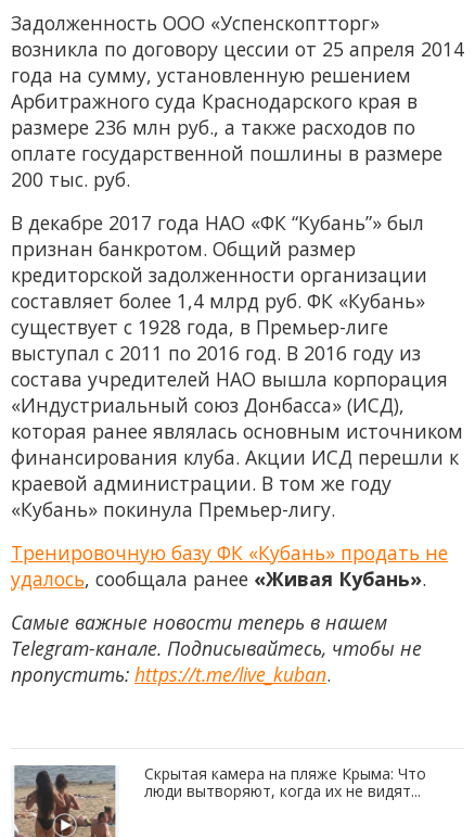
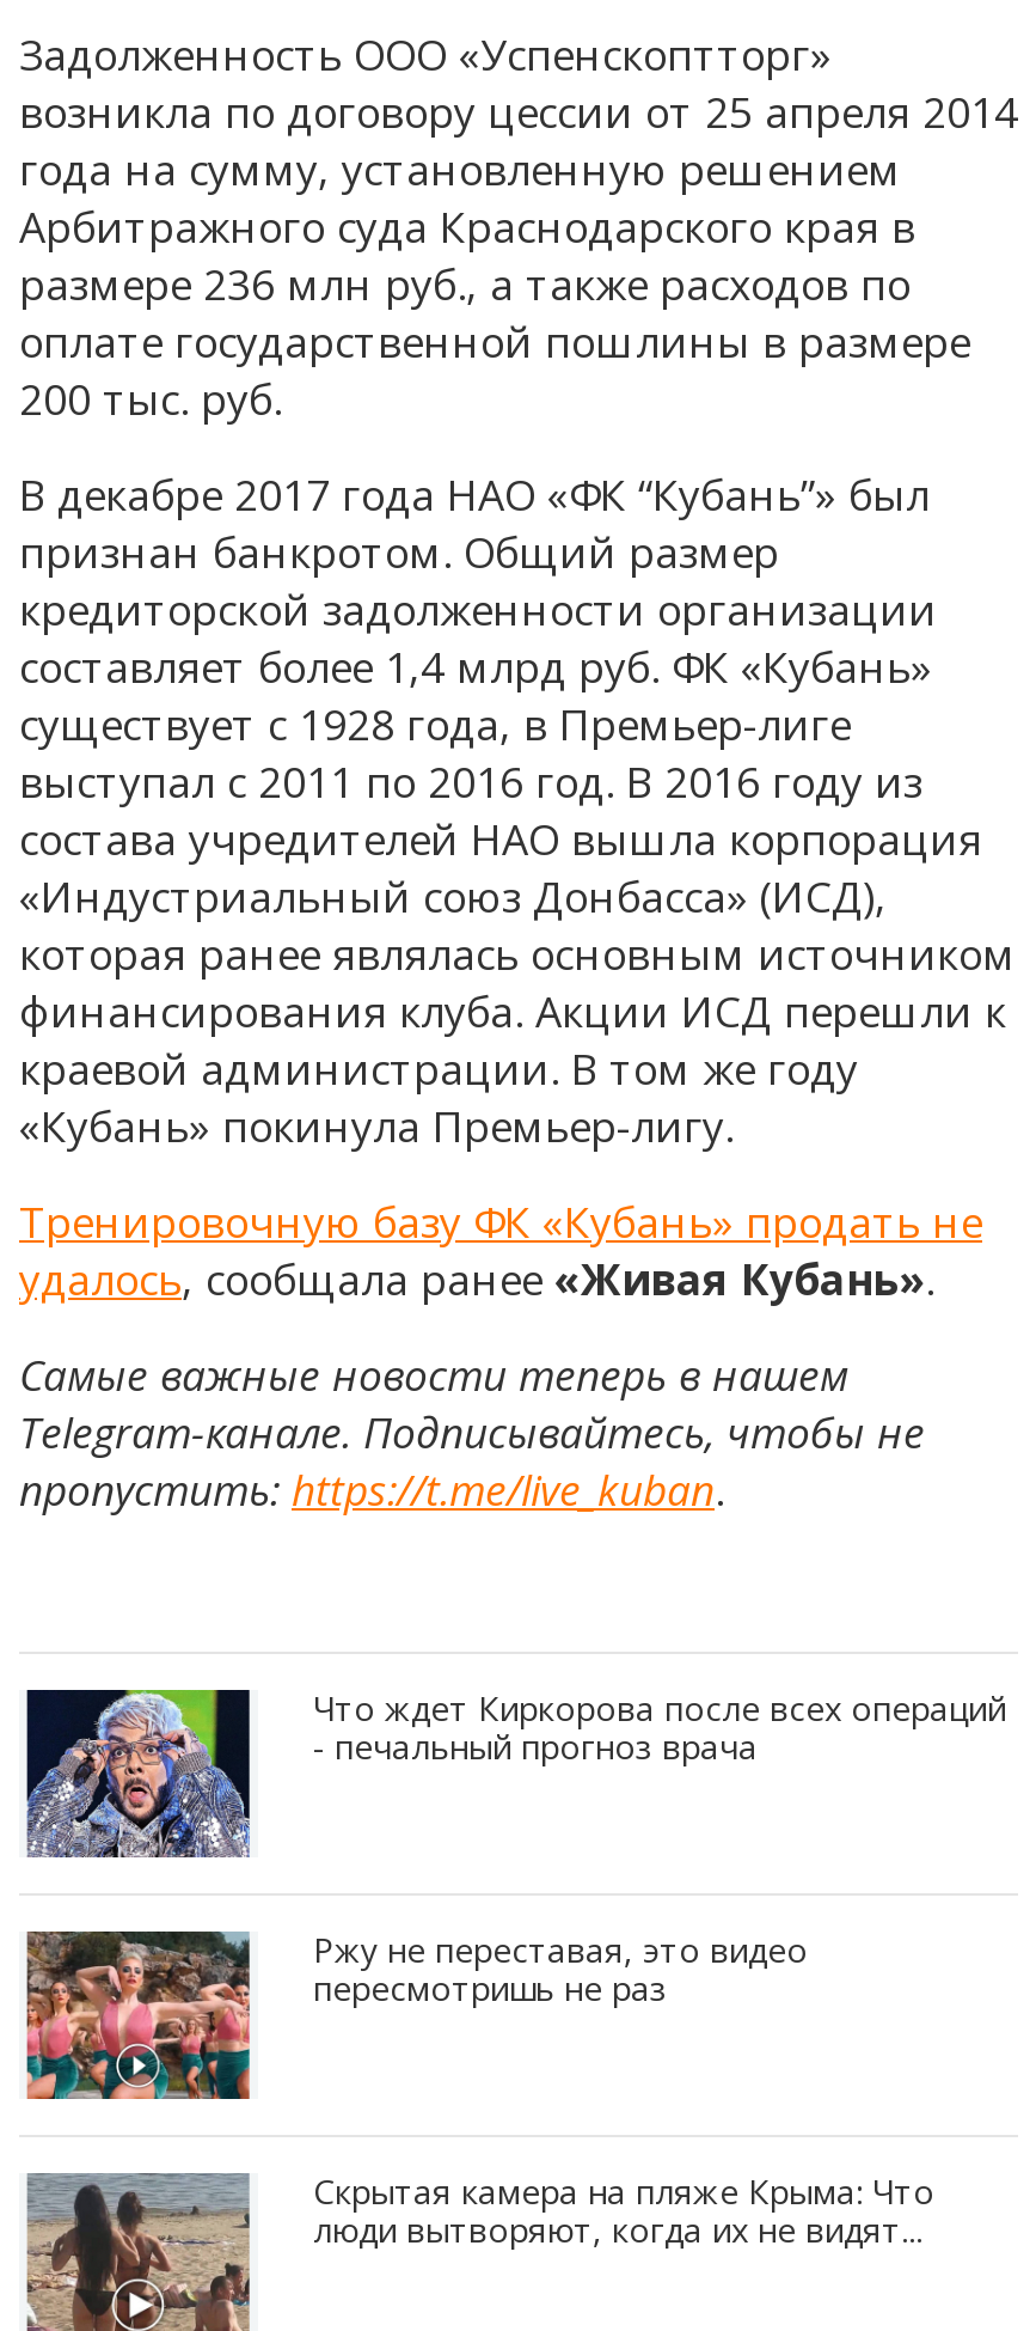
none -> [26,1684,1006,1860] [image] | Что ждет Киркорова после всех операций | - печальный прогноз врача
none -> [26,1926,808,2101] [image] | Ржу не переставая, это видео | пересмотришь не раз

